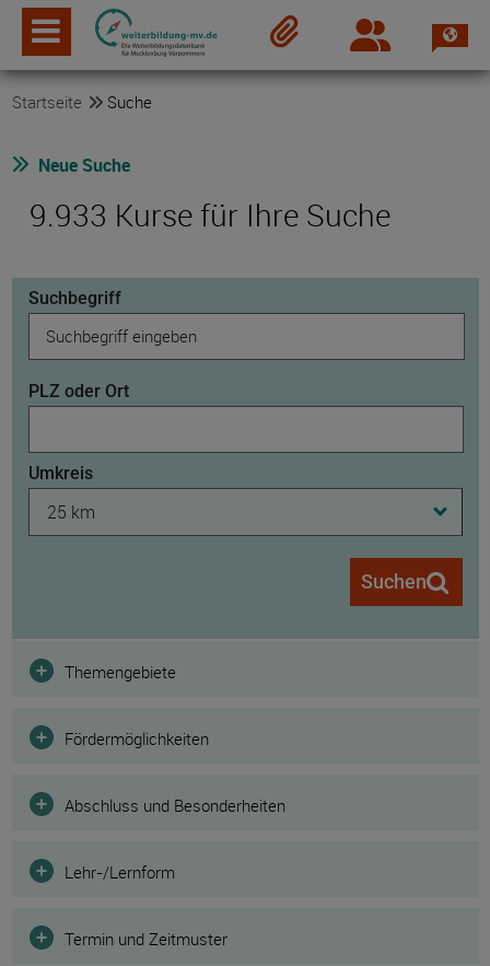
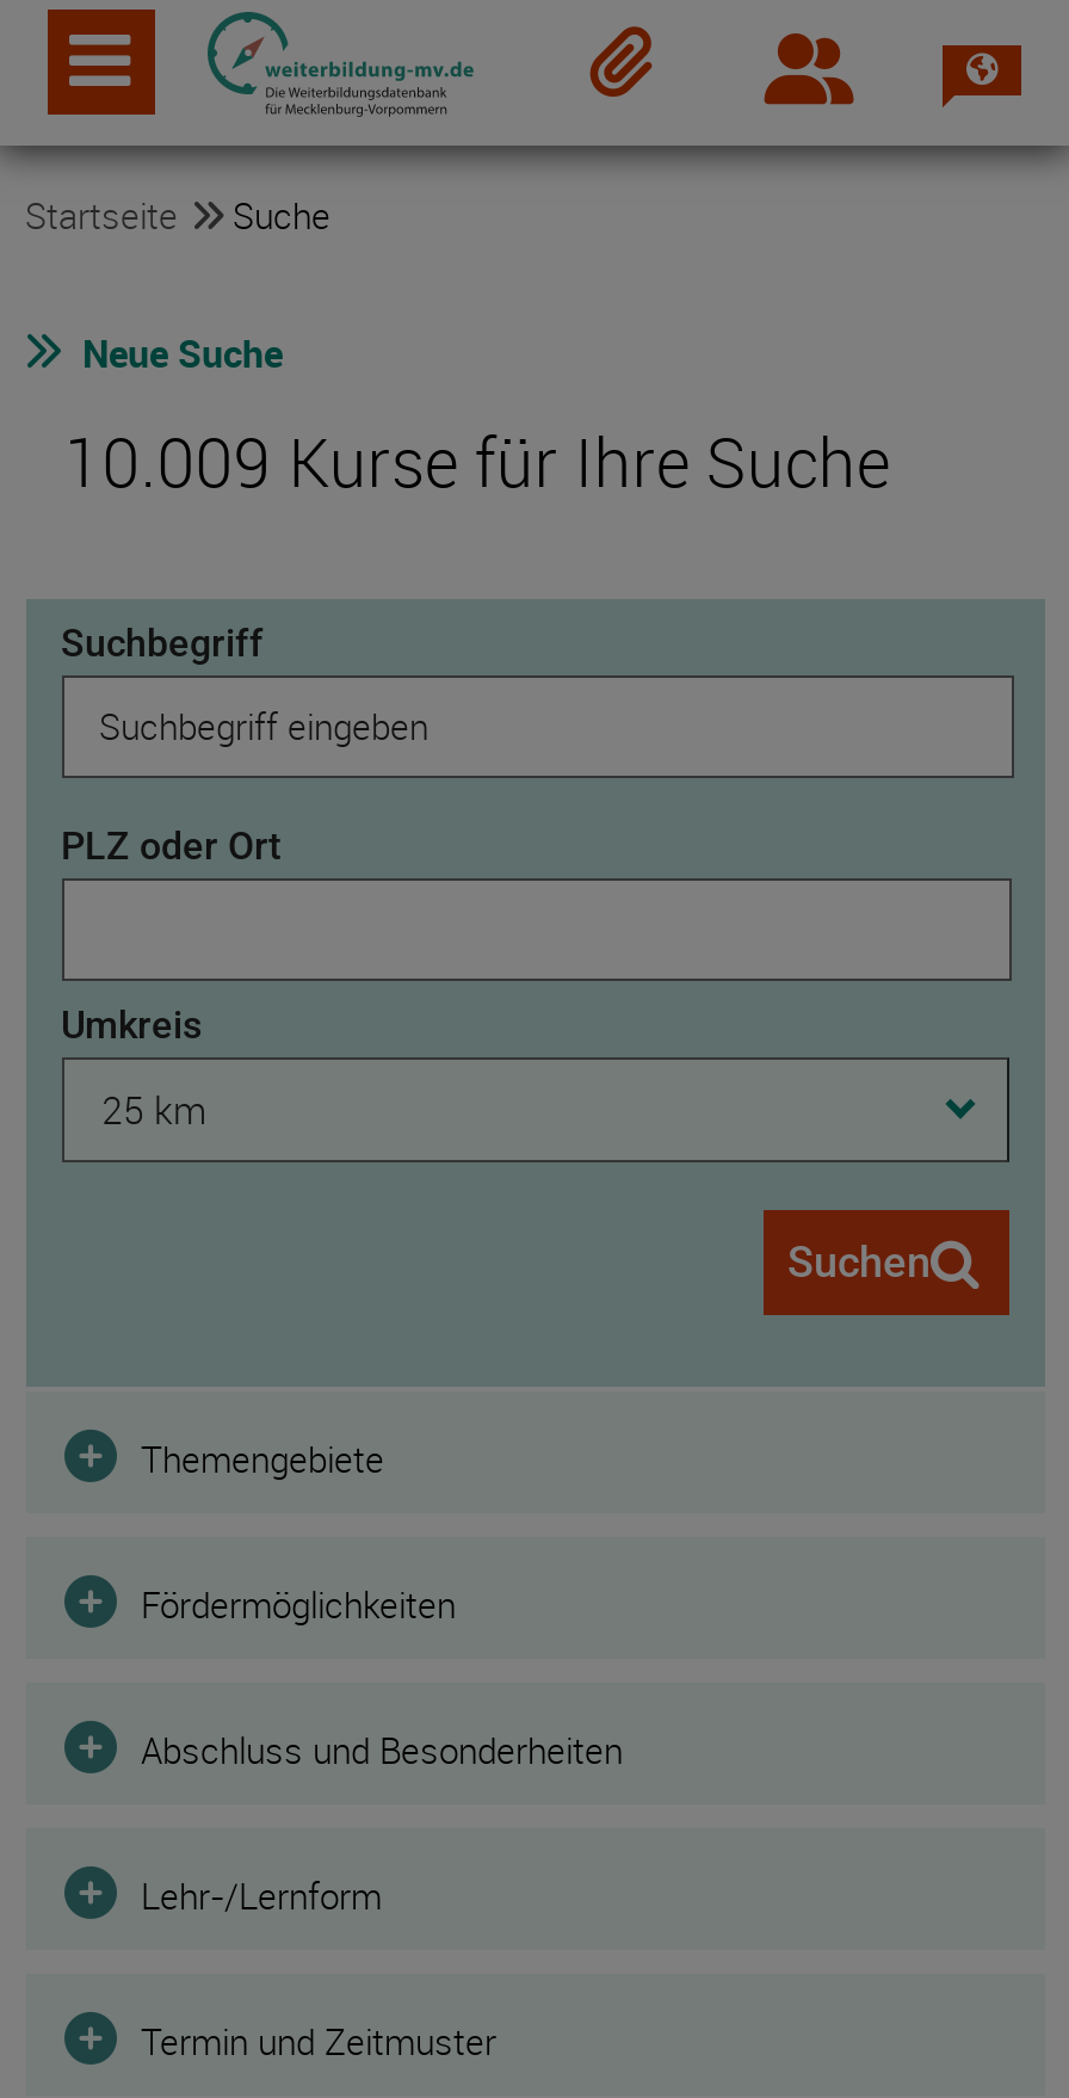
[29,195,390,235] 9.933 Kurse für Ihre Suche -> [64,418,890,506] 10.009 Kurse für Ihre Suche

